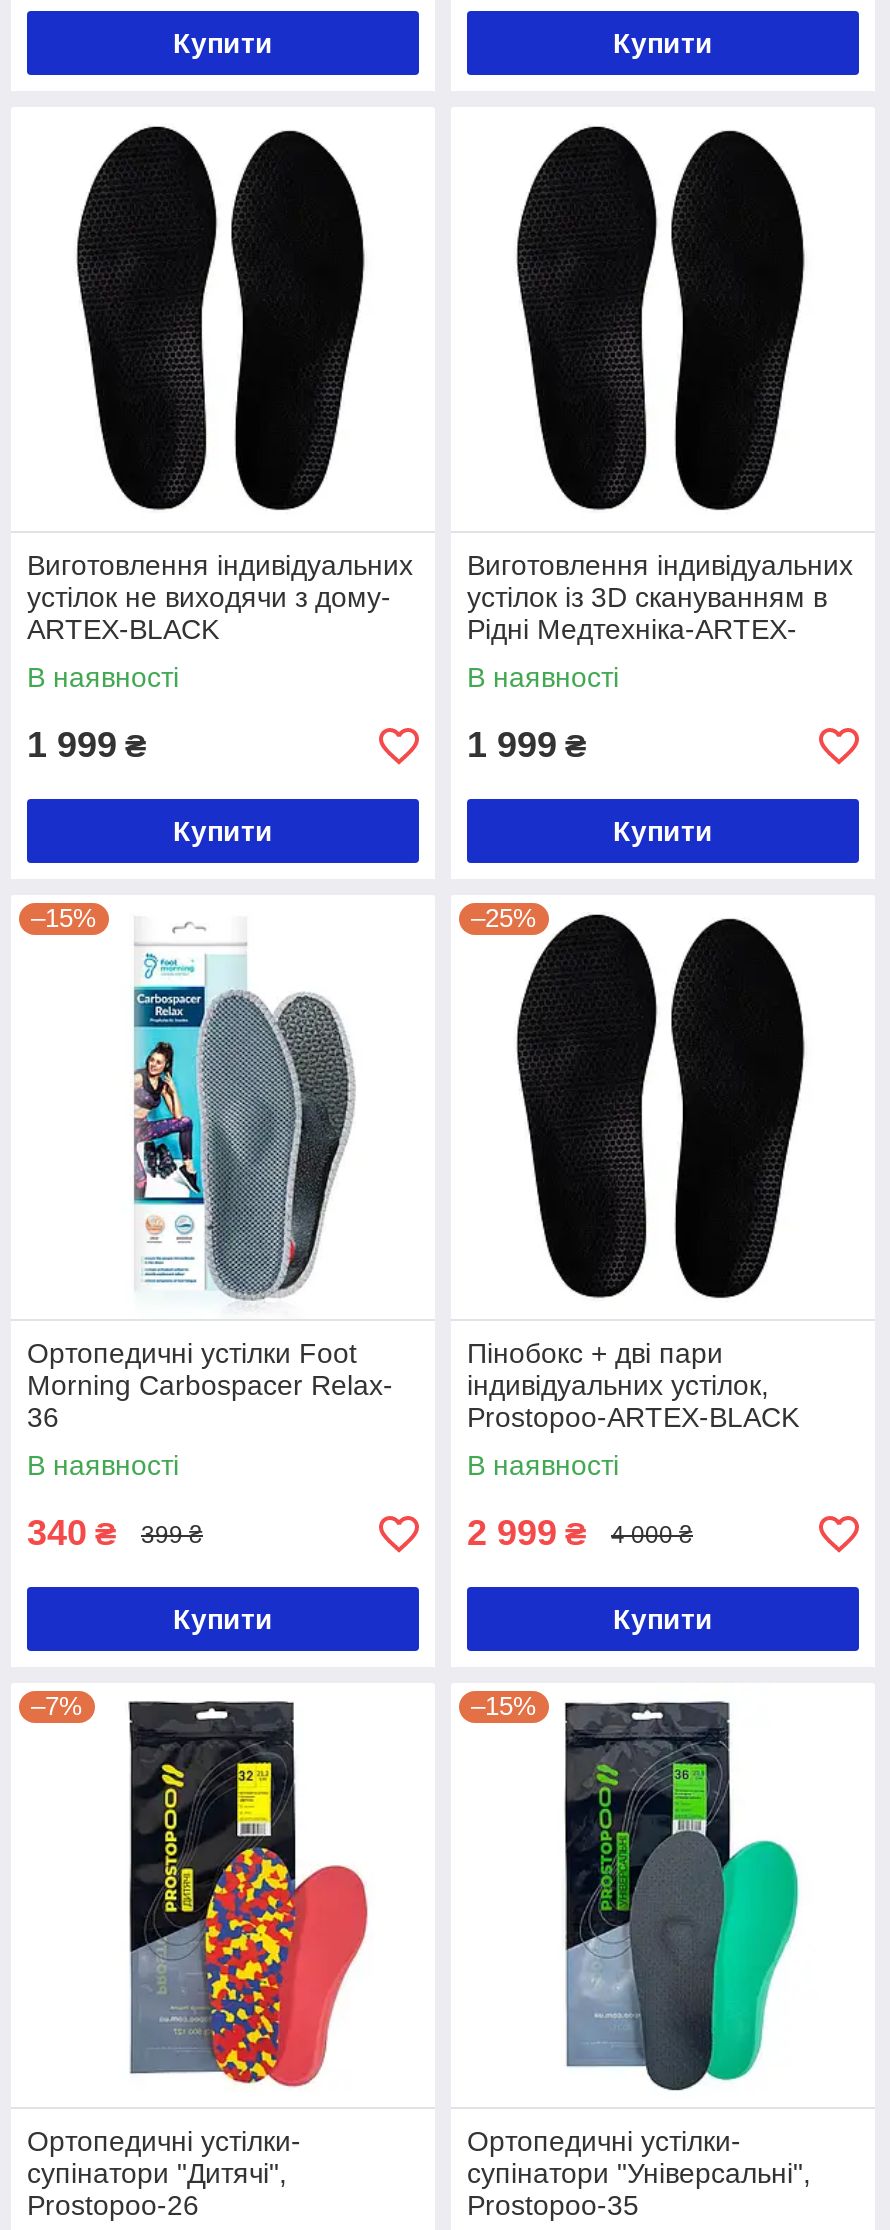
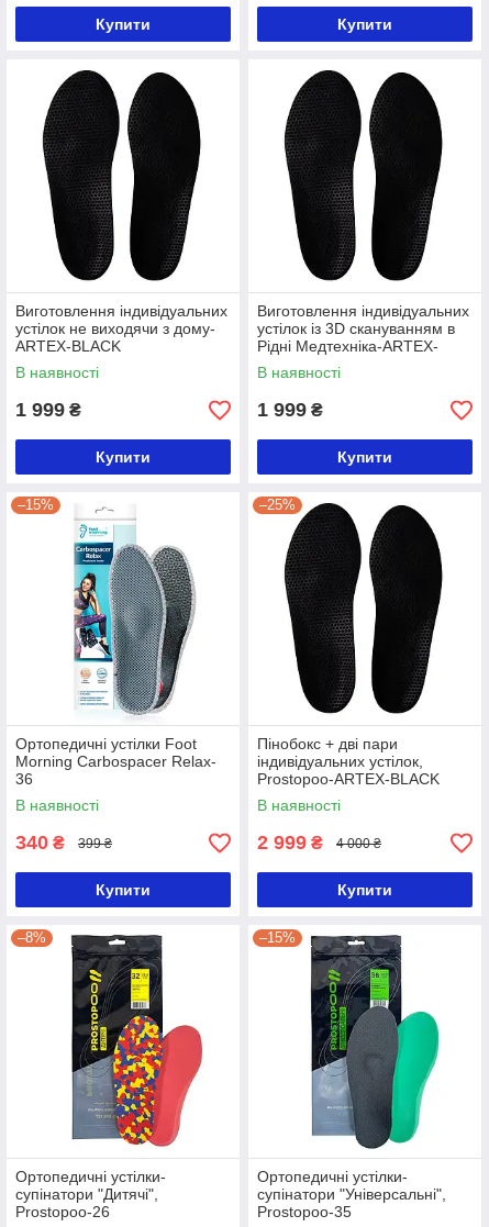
[31,1691,83,1721] –7% -> [18,929,46,946] –8%

